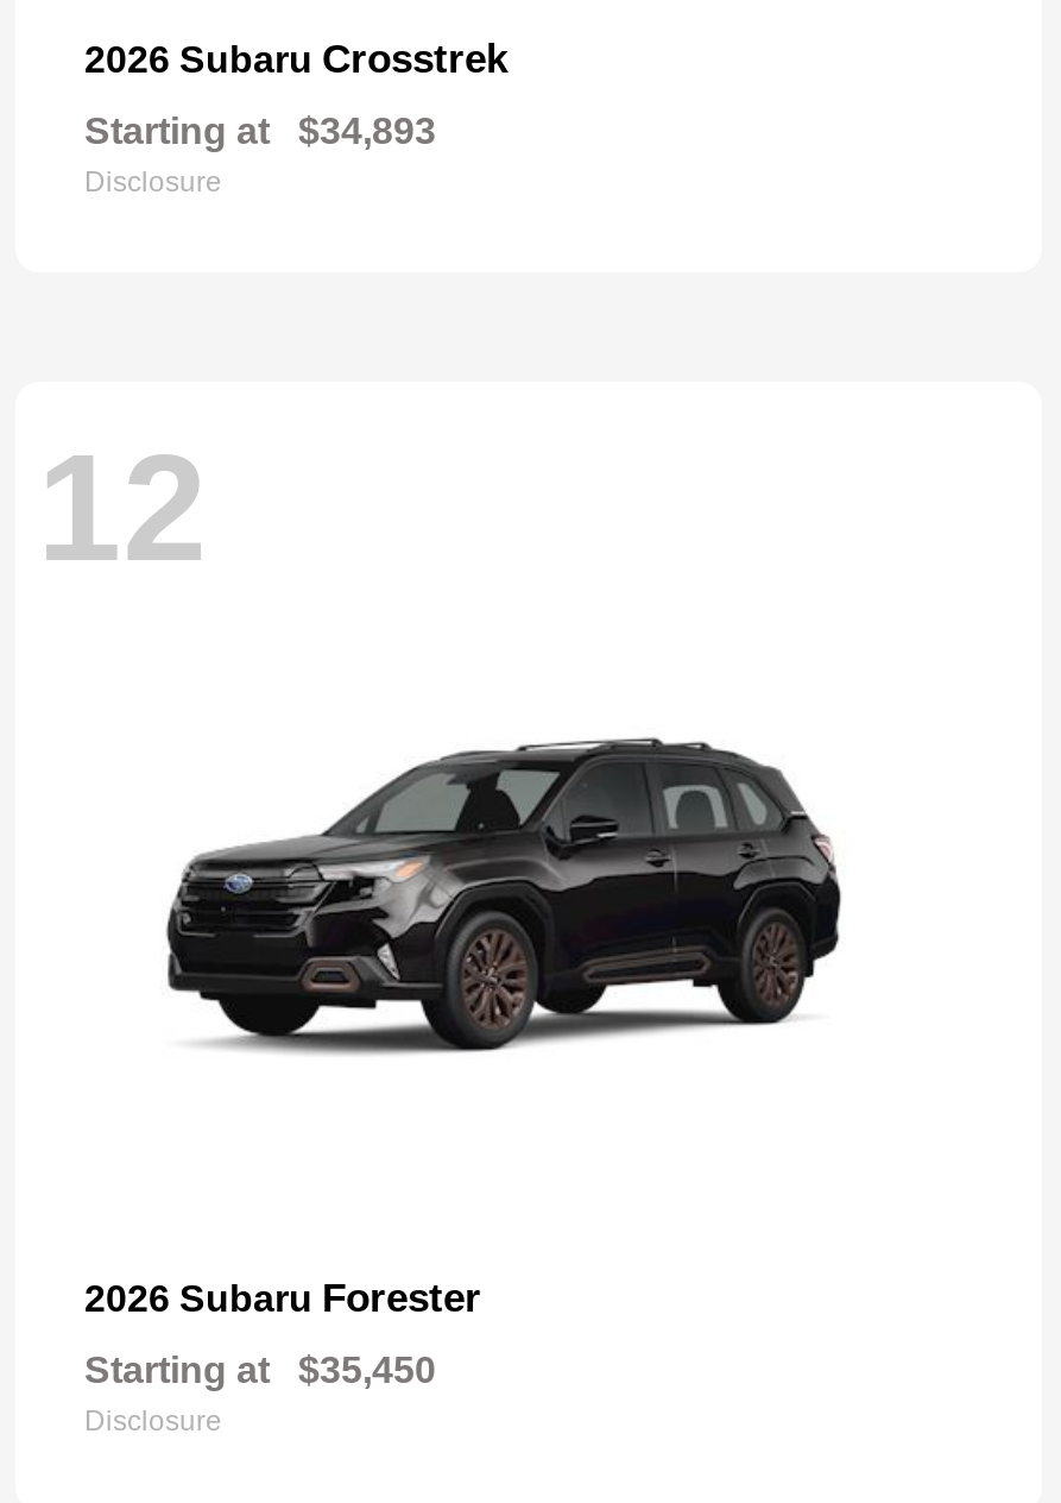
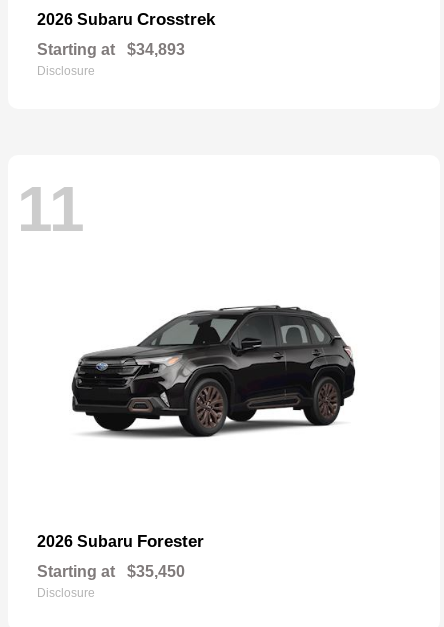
[37,423,208,594] 12 -> [17,173,85,245] 11

